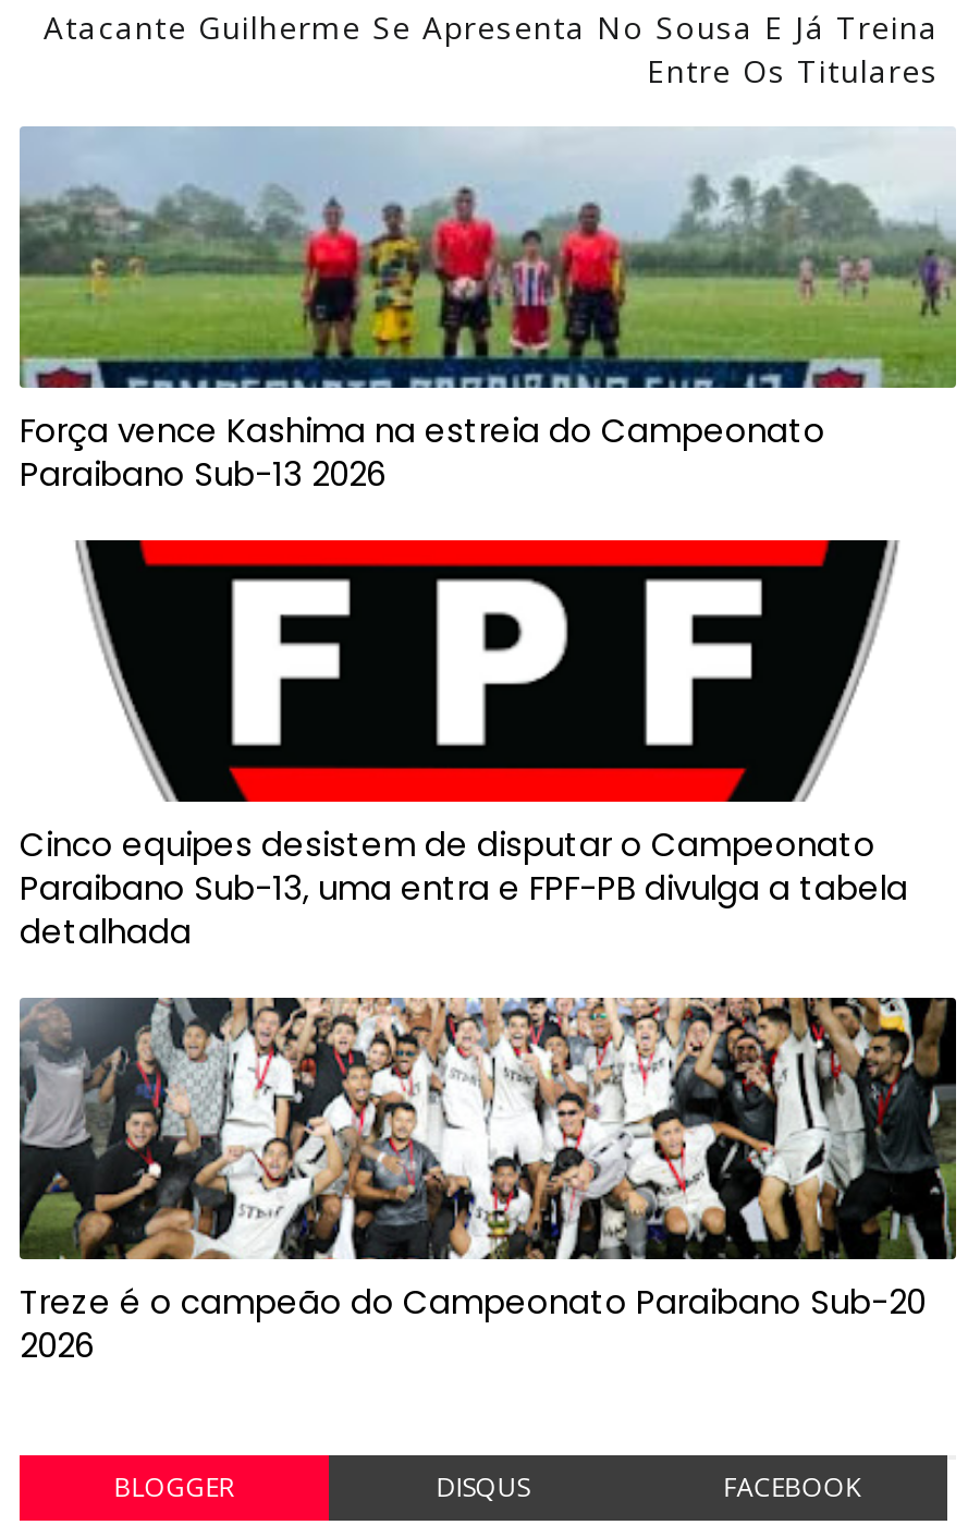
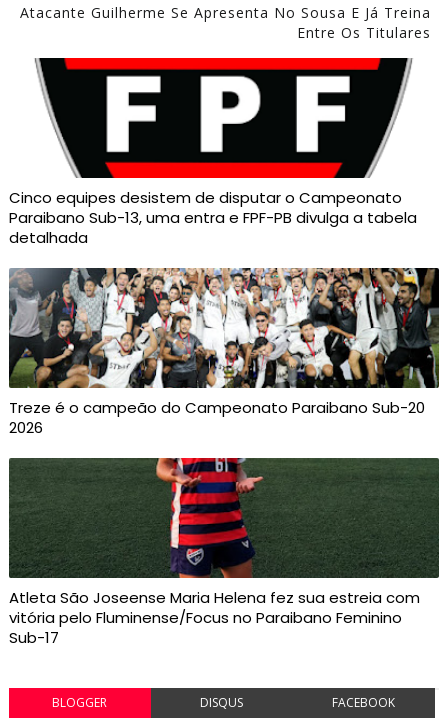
[17,126,958,497] [image] | Força vence Kashima na estreia do Campeonato | Paraibano Sub-13 2026 -> none
moved [15,822,958,1369] -> [7,187,440,438]: [image] | Cinco equipes desistem de disputar o Campeonato | Paraibano Sub-13, uma entra e FPF-PB divulga a tabela | detalhada | Treze é o campeão do Campeonato Paraibano Sub-20 | 2026
none -> [8,457,440,648] [image] | Atleta São Joseense Maria Helena fez sua estreia com | vitória pelo Fluminense/Focus no Paraibano Feminino | Sub-17

